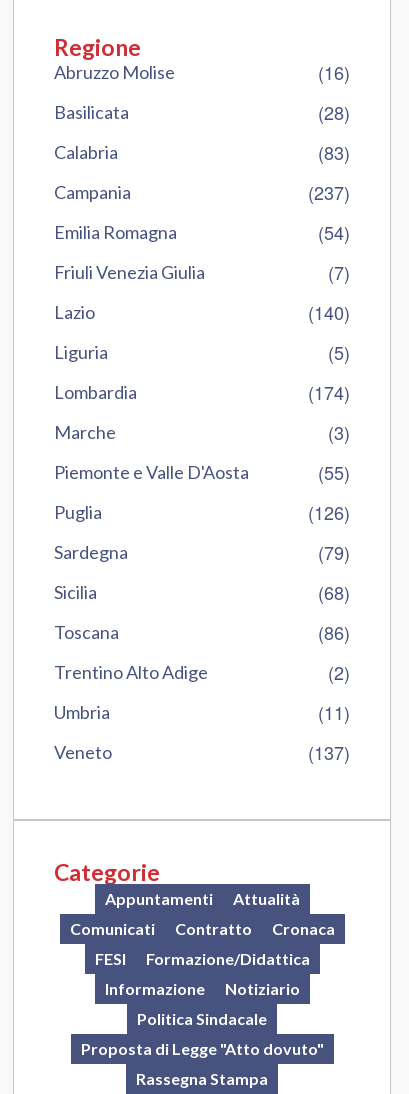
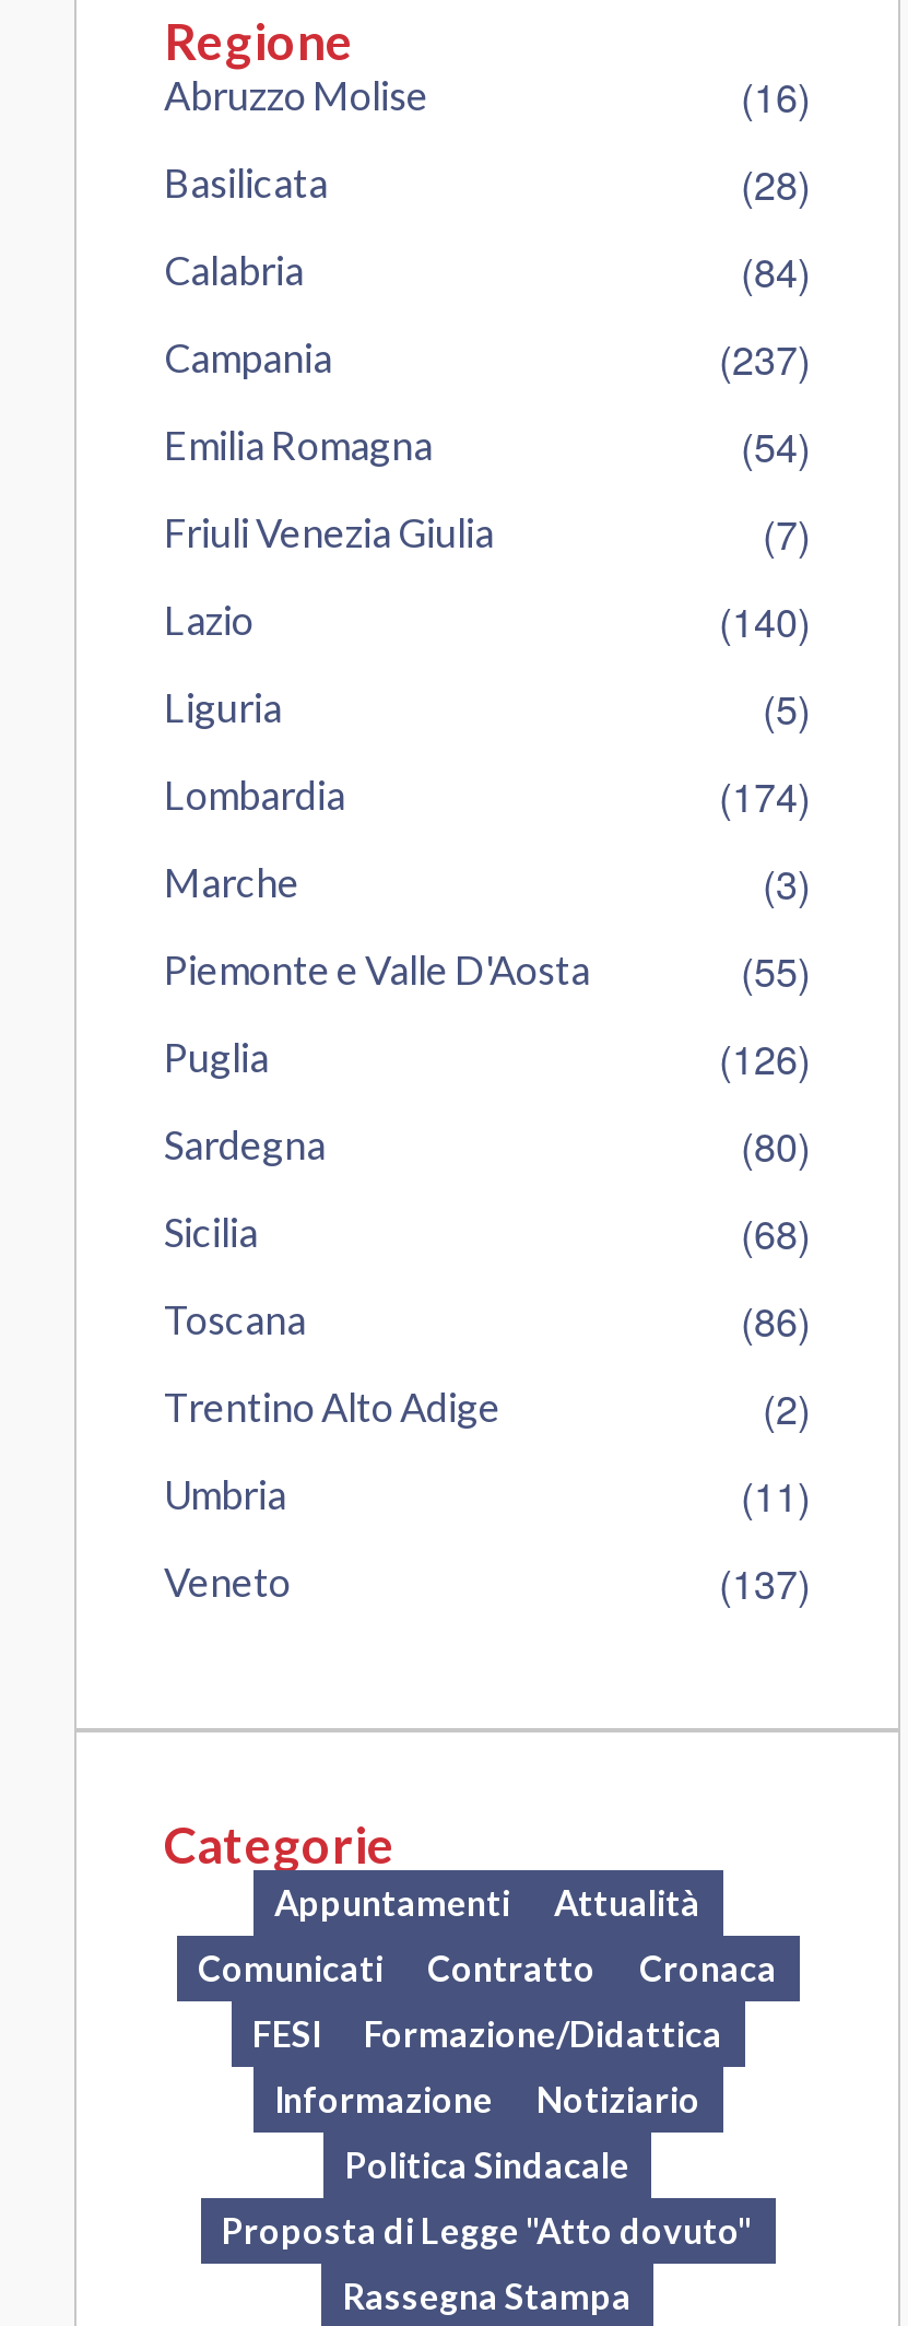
[318,139,350,165] (83) -> [741,241,811,298] (84)
[318,539,350,565] (79) -> [741,1116,811,1172] (80)

